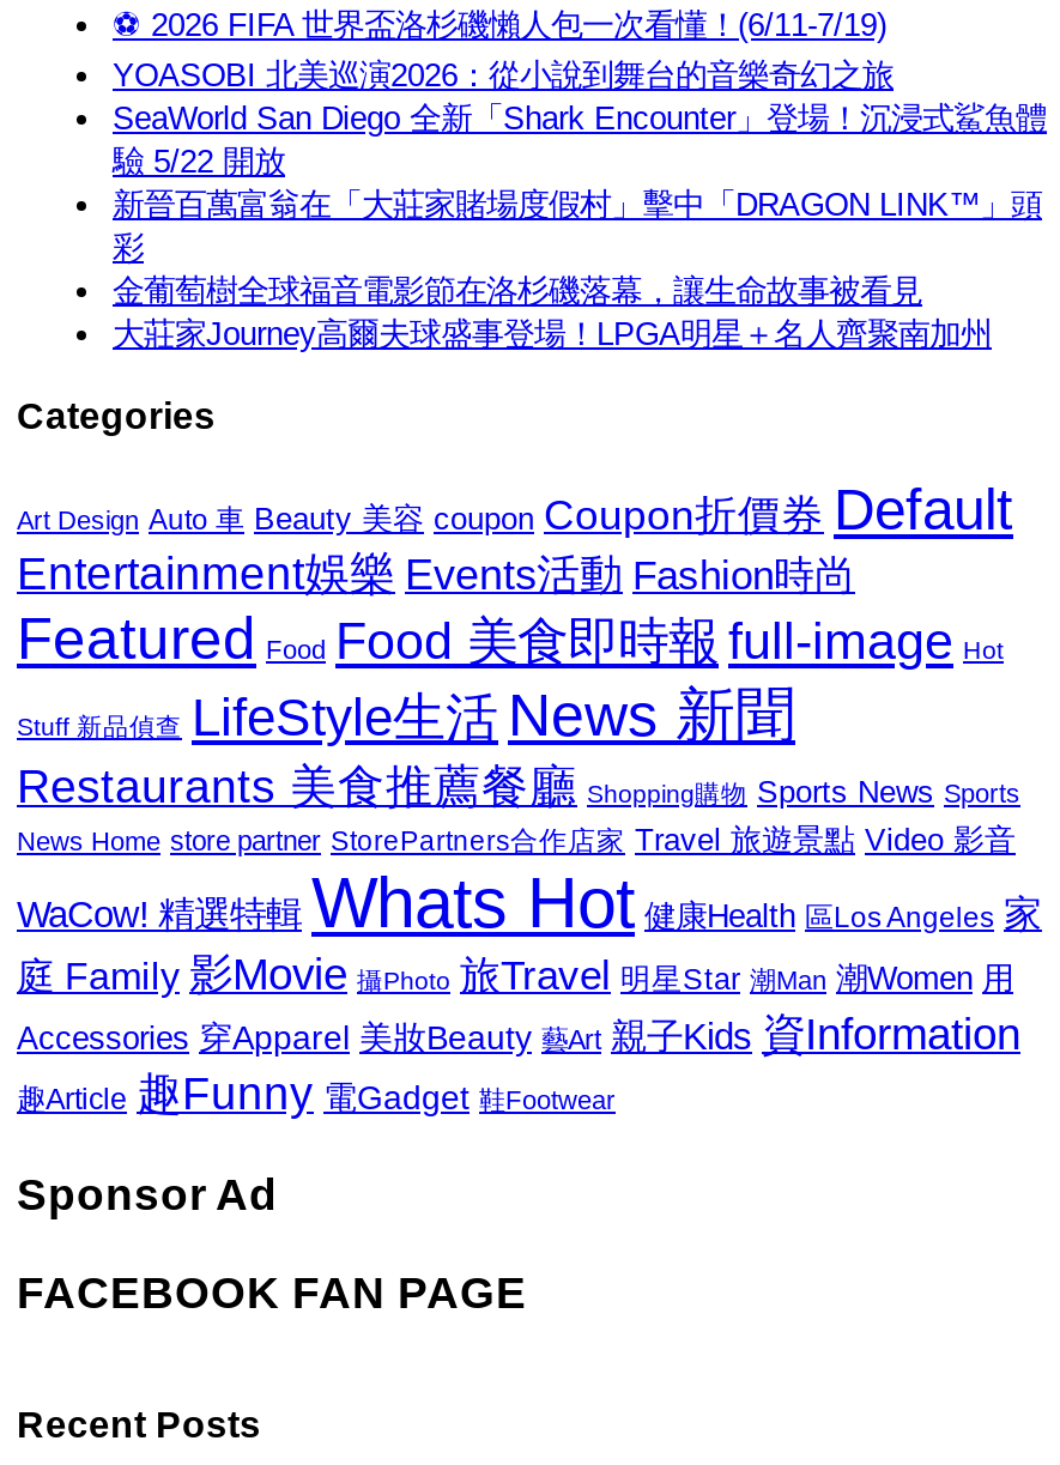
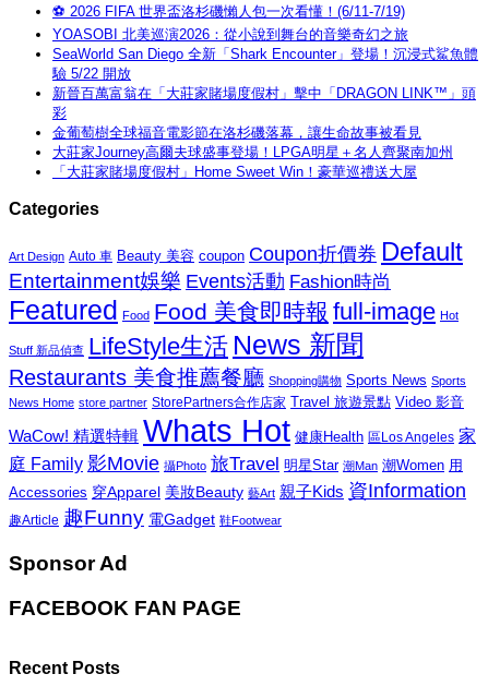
none -> [52,164,417,180] 「大莊家賭場度假村」Home Sweet Win！豪華巡禮送大屋

